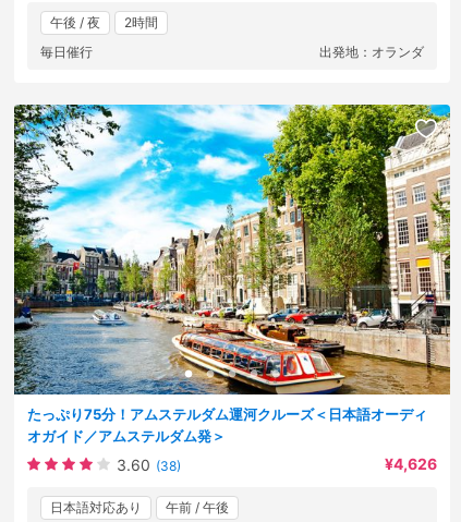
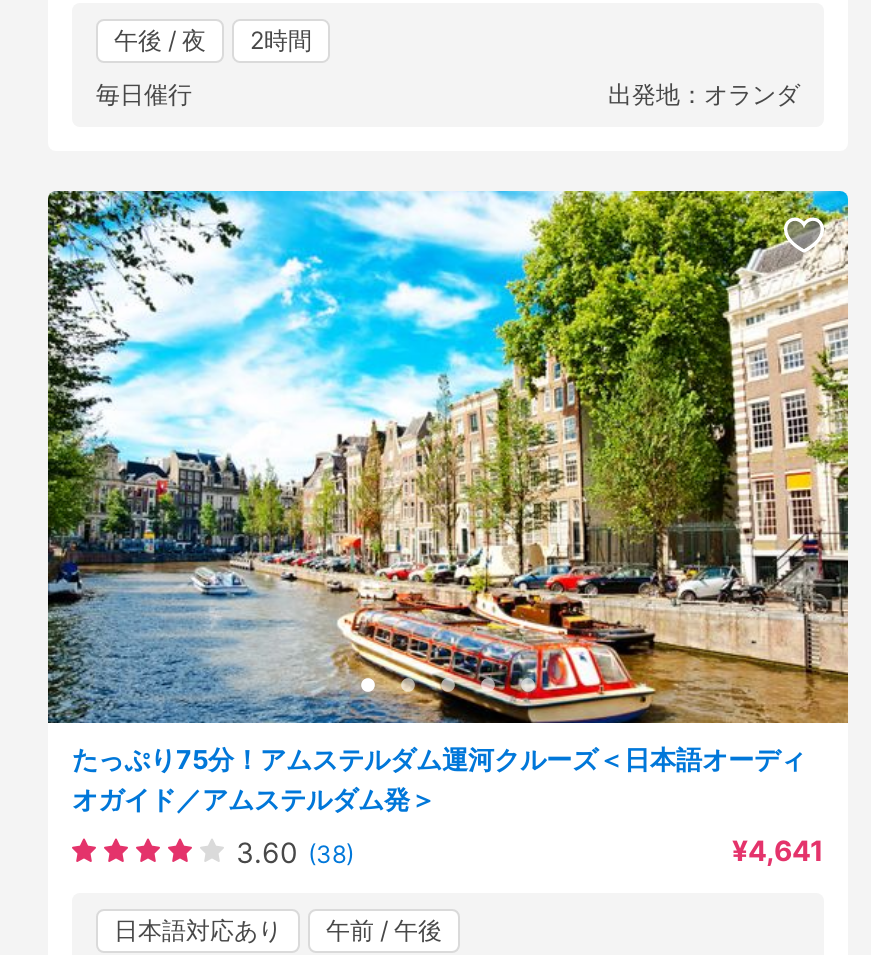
[385,455,437,473] ¥4,626 -> [732,834,824,868] ¥4,641

